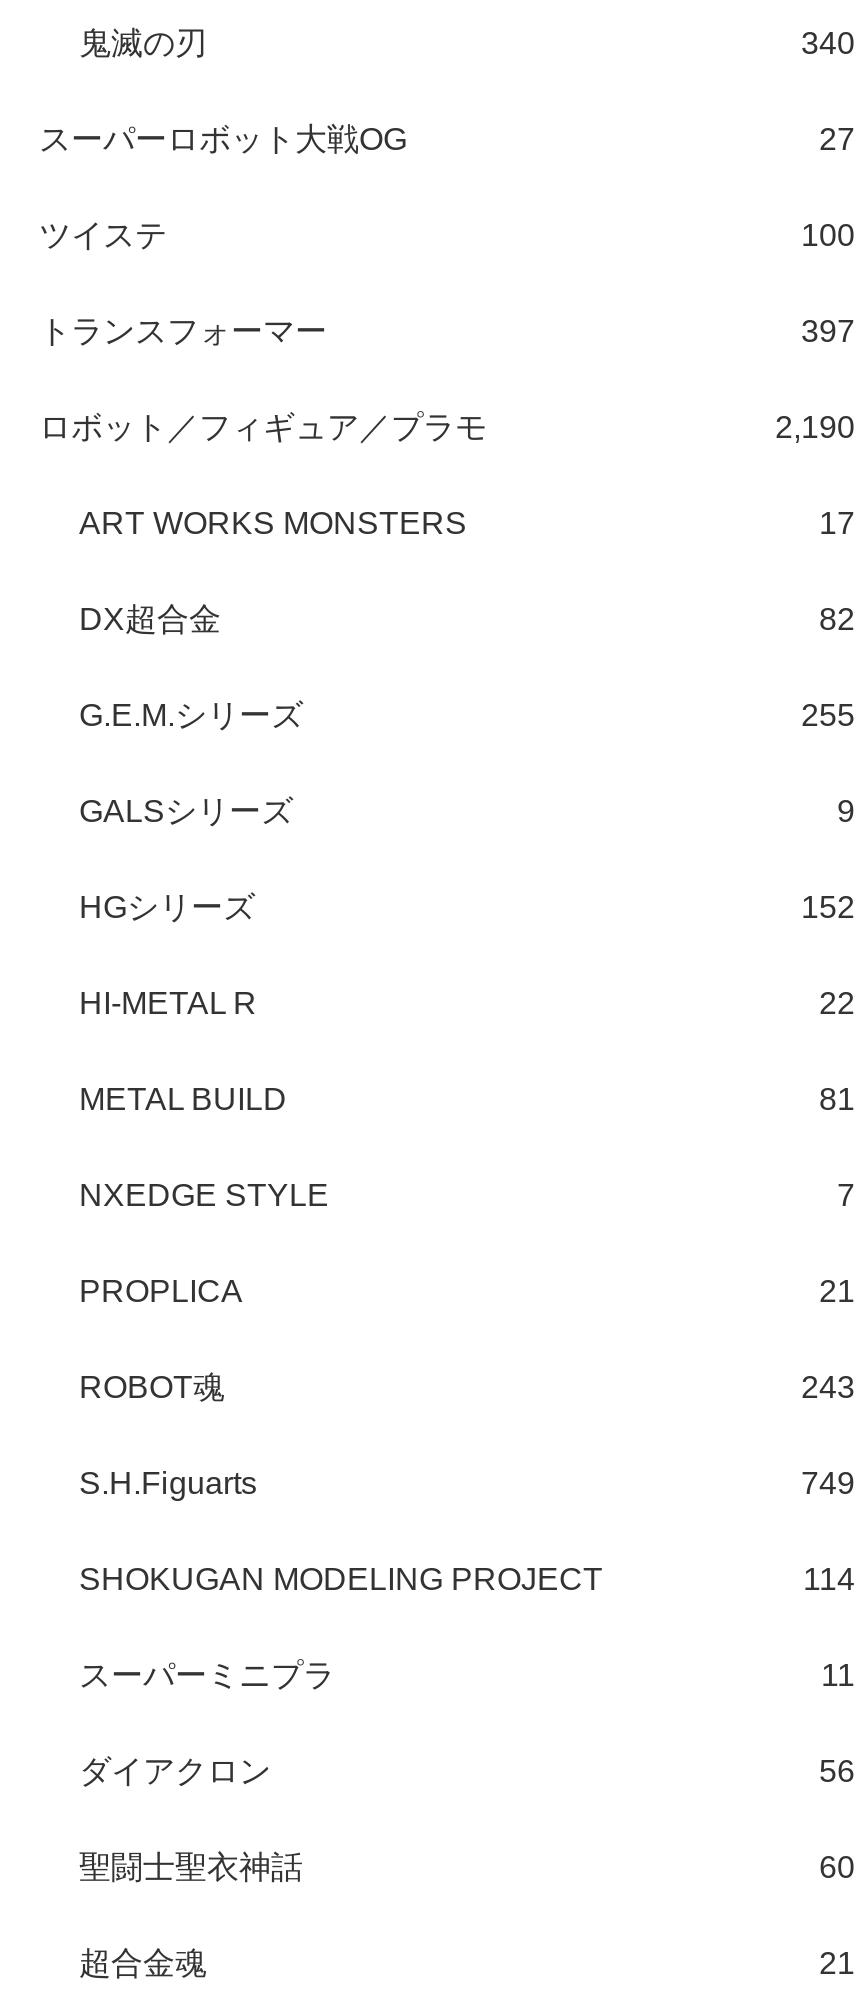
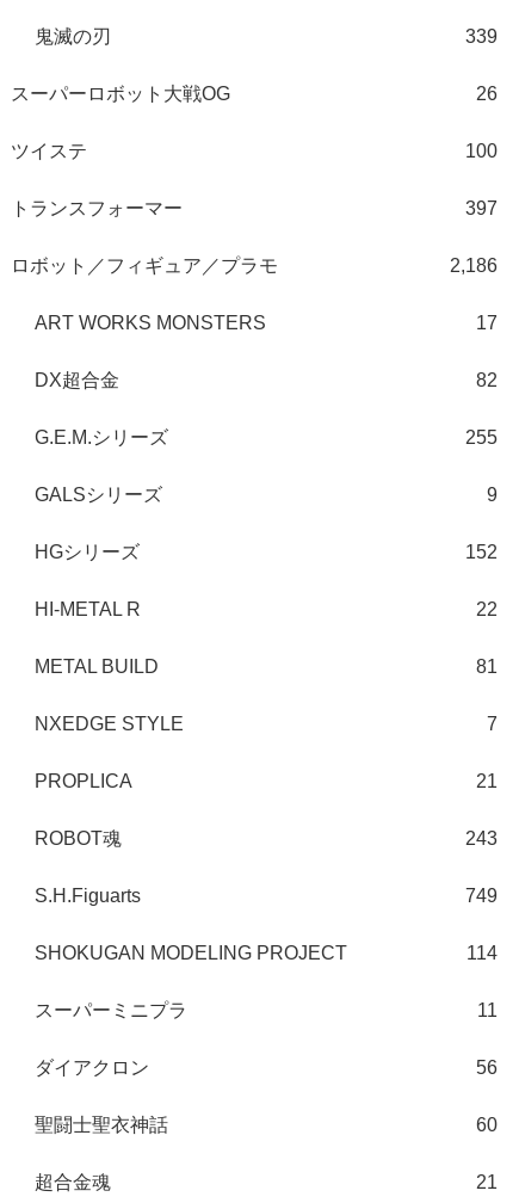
[801,26,855,60] 340 -> [465,26,498,46] 339
[819,122,855,156] 27 -> [476,83,498,103] 26
[775,410,855,444] 2,190 -> [450,255,498,275] 2,186

